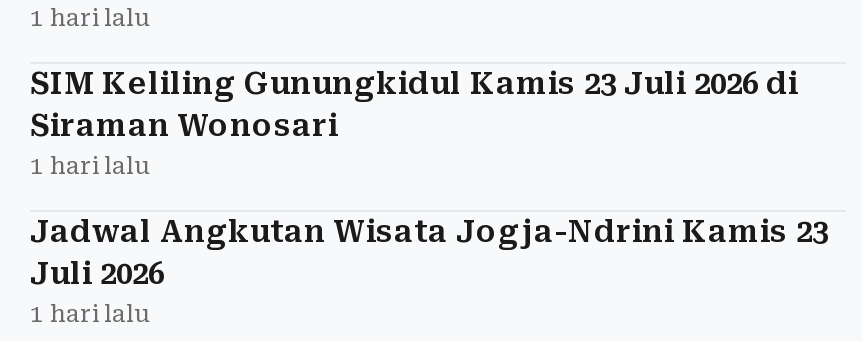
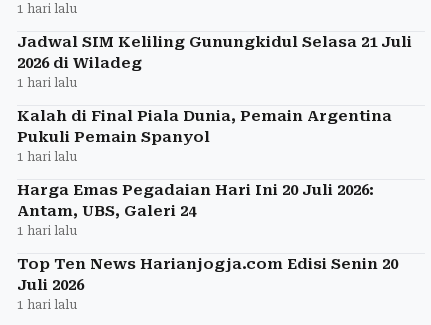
[30,67,798,145] SIM Keliling Gunungkidul Kamis 23 Juli 2026 di | Siraman Wonosari -> [17,33,412,72] Jadwal SIM Keliling Gunungkidul Selasa 21 Juli | 2026 di Wiladeg
[30,215,828,251] Jadwal Angkutan Wisata Jogja-Ndrini Kamis 23 -> [17,107,398,273] Kalah di Final Piala Dunia, Pemain Argentina | Pukuli Pemain Spanyol | 1 hari lalu | Harga Emas Pegadaian Hari Ini 20 Juli 2026: | Antam, UBS, Galeri 24 | 1 hari lalu | Top Ten News Harianjogja.com Edisi Senin 20

